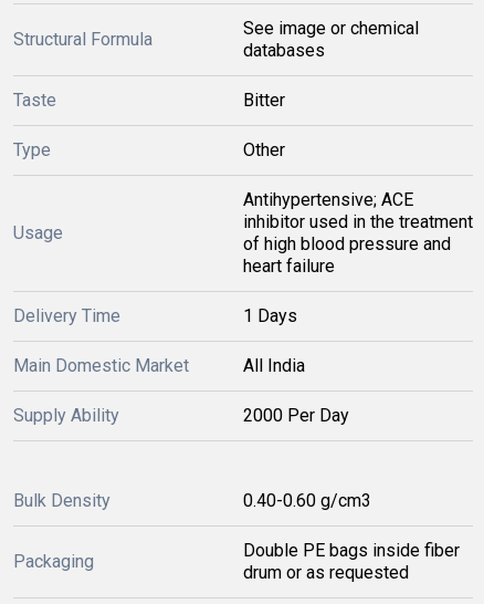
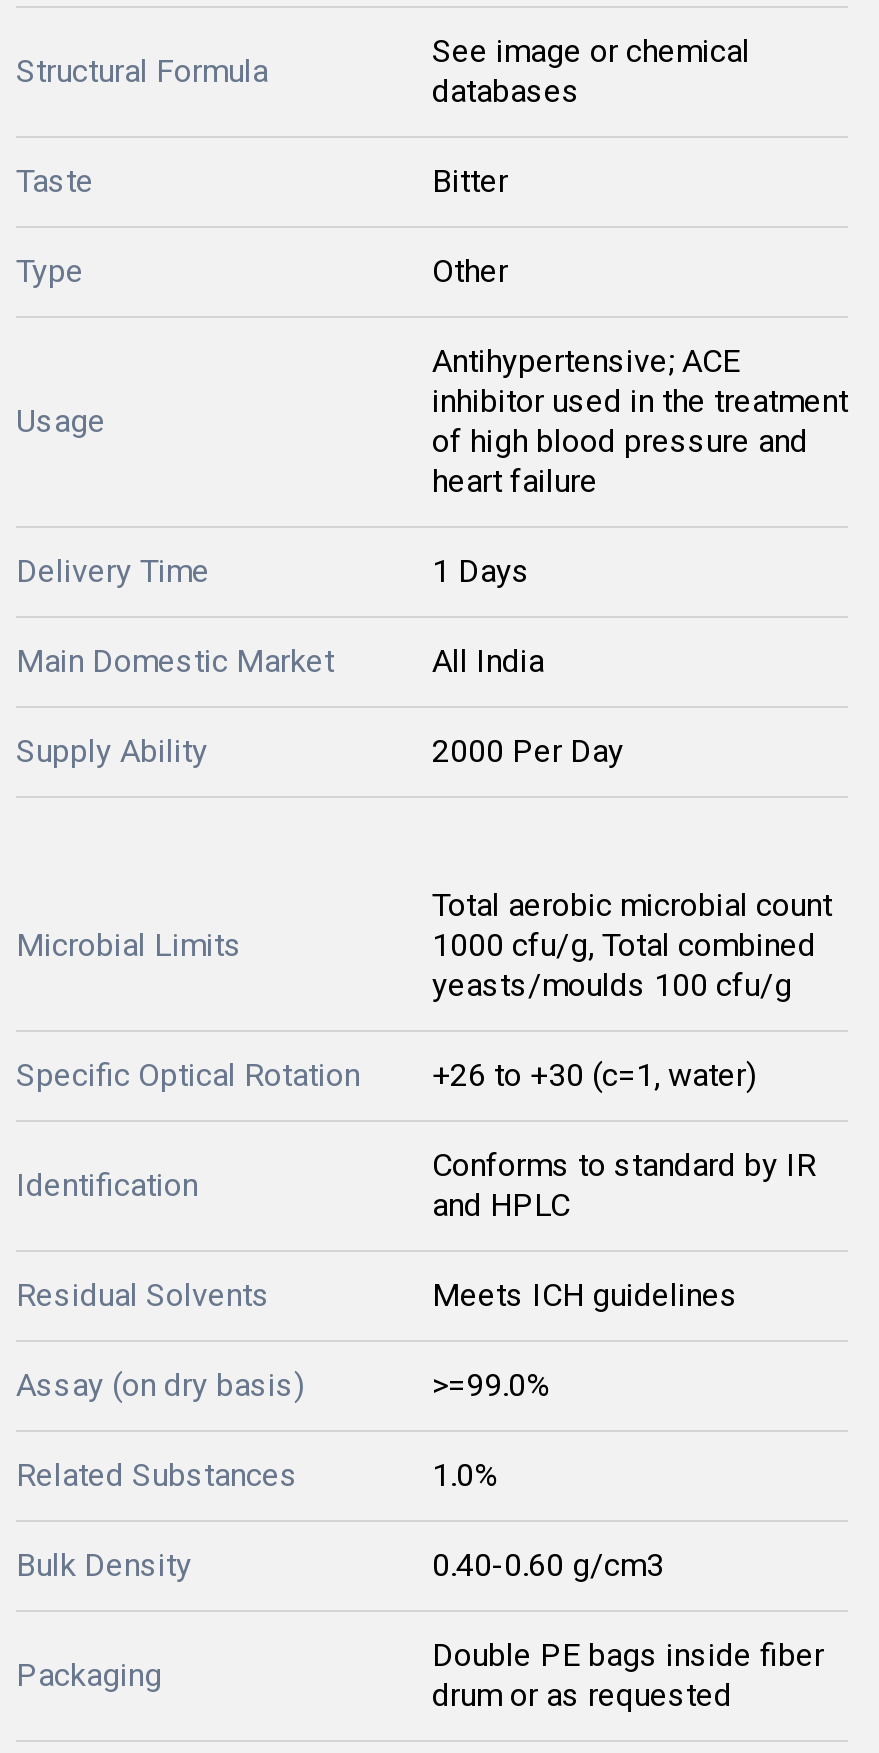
none -> [16,926,242,964] Microbial Limits
none -> [16,886,832,1204] Total aerobic microbial count | 1000 cfu/g, Total combined | yeasts/moulds 100 cfu/g | Specific Optical Rotation | +26 to +30 (c=1, water) | Identification
none -> [16,1146,816,1494] Conforms to standard by IR | and HPLC | Residual Solvents | Meets ICH guidelines | Assay (on dry basis) | >=99.0% | Related Substances | 1.0%

